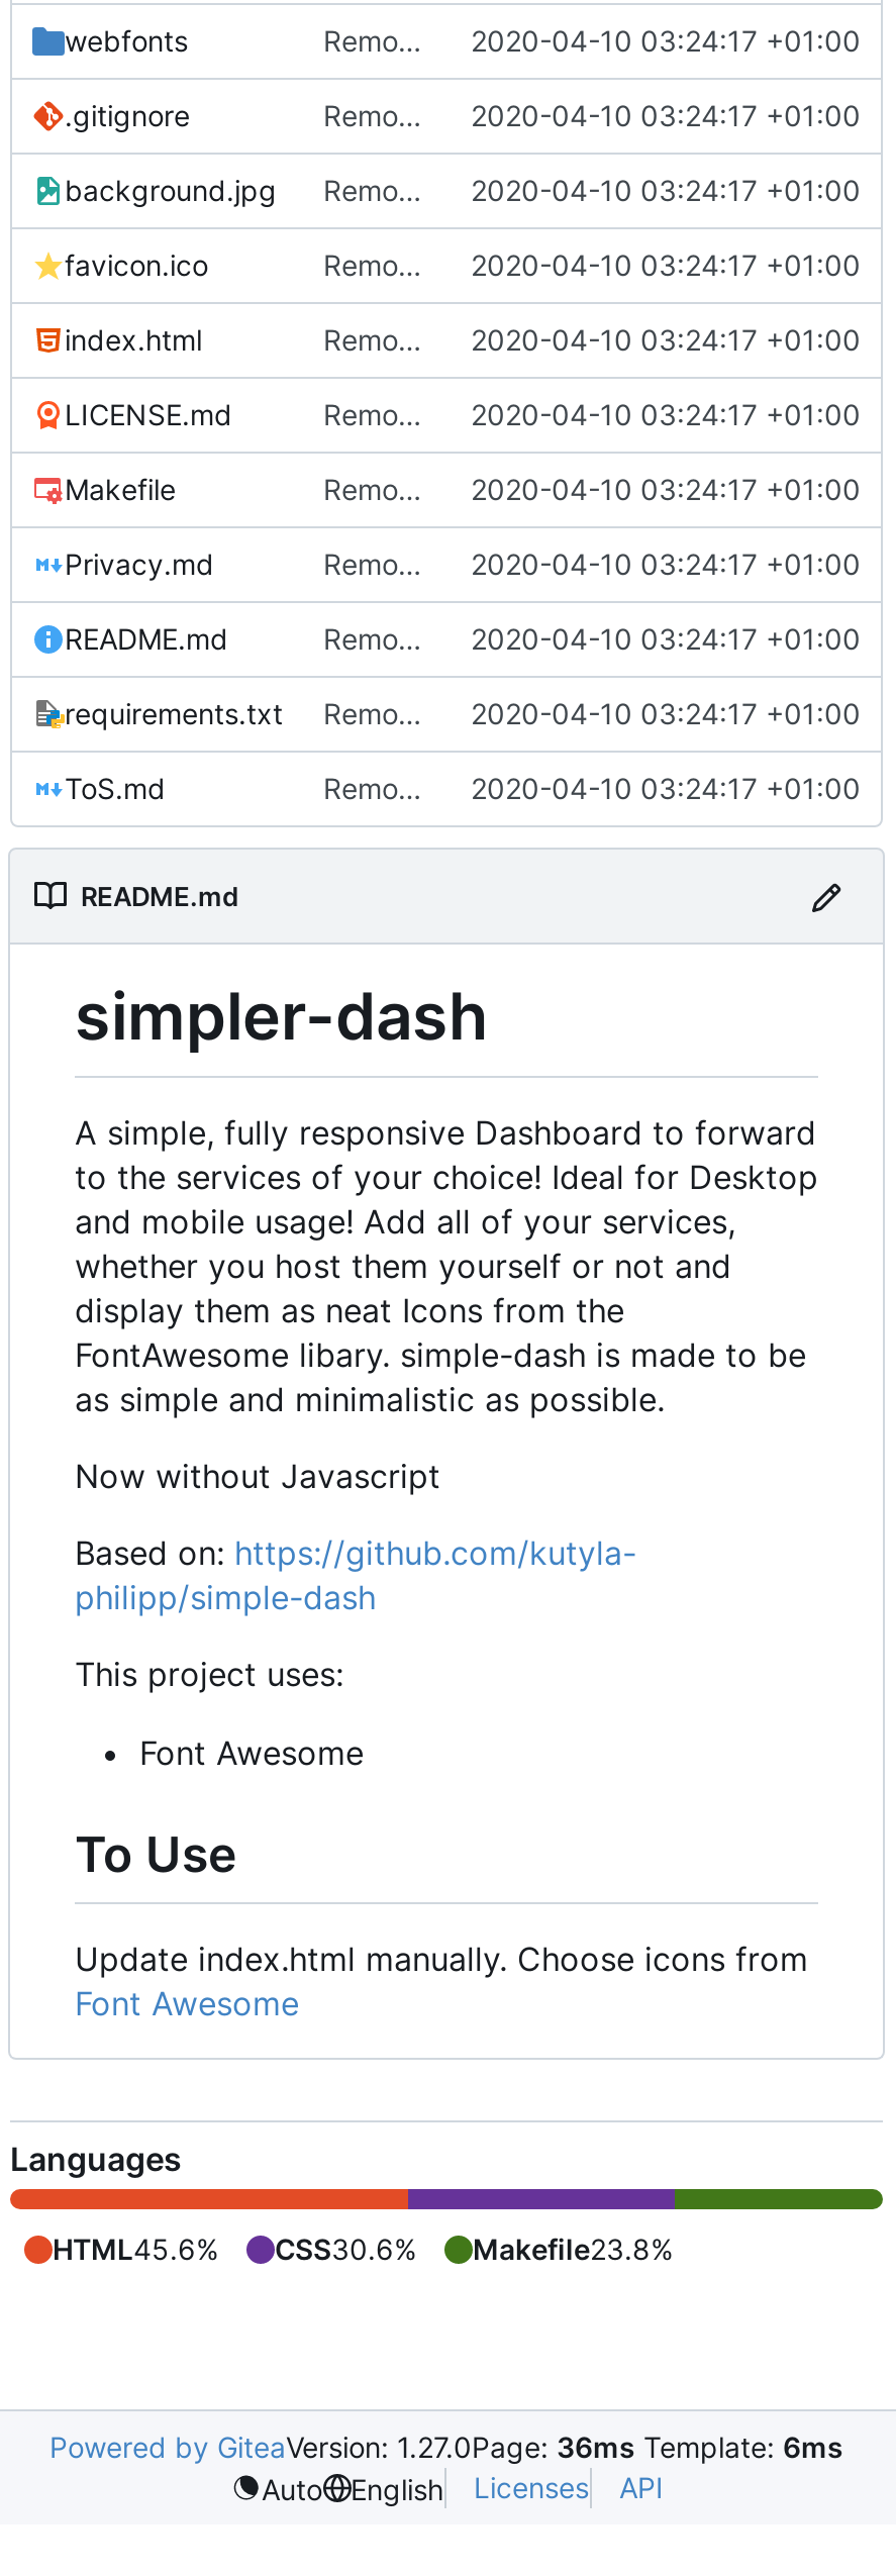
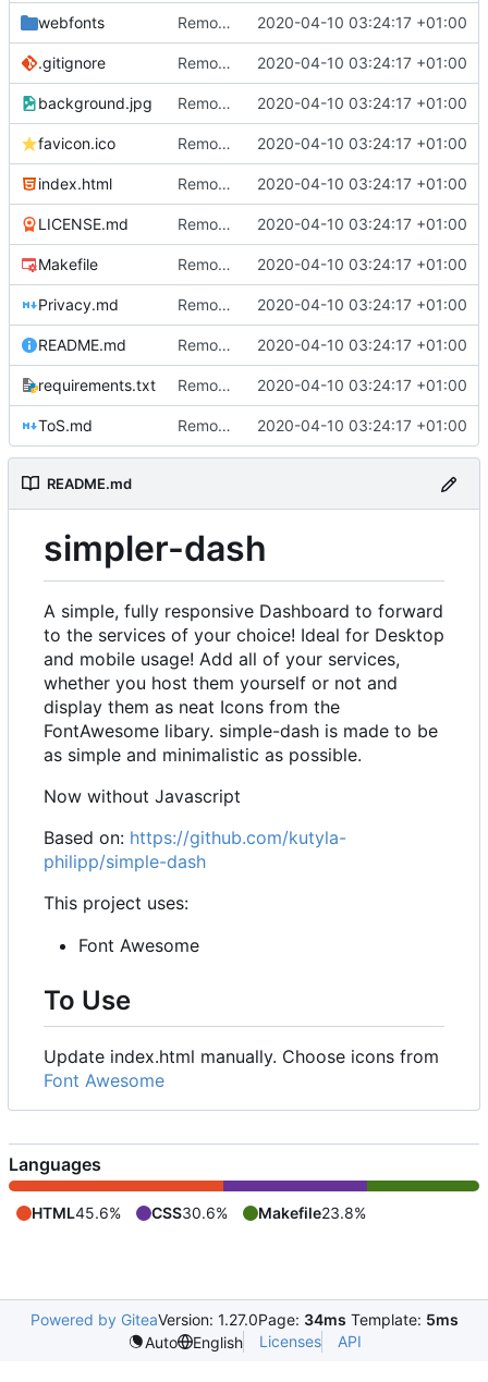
[49,2430,843,2464] Powered by GiteaVersion: 1.27.0Page: 36ms Template: 6ms -> [30,1310,458,1329] Powered by GiteaVersion: 1.27.0Page: 34ms Template: 5ms

